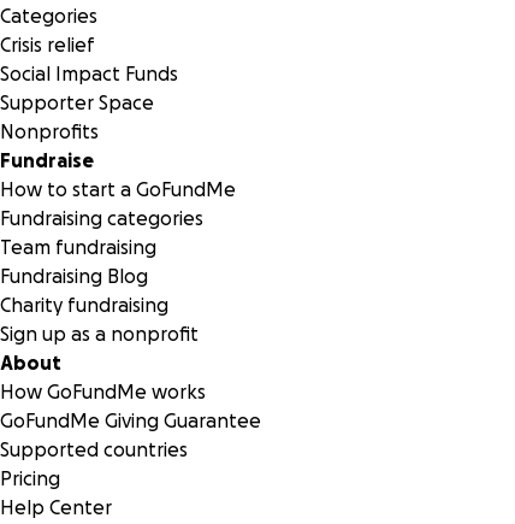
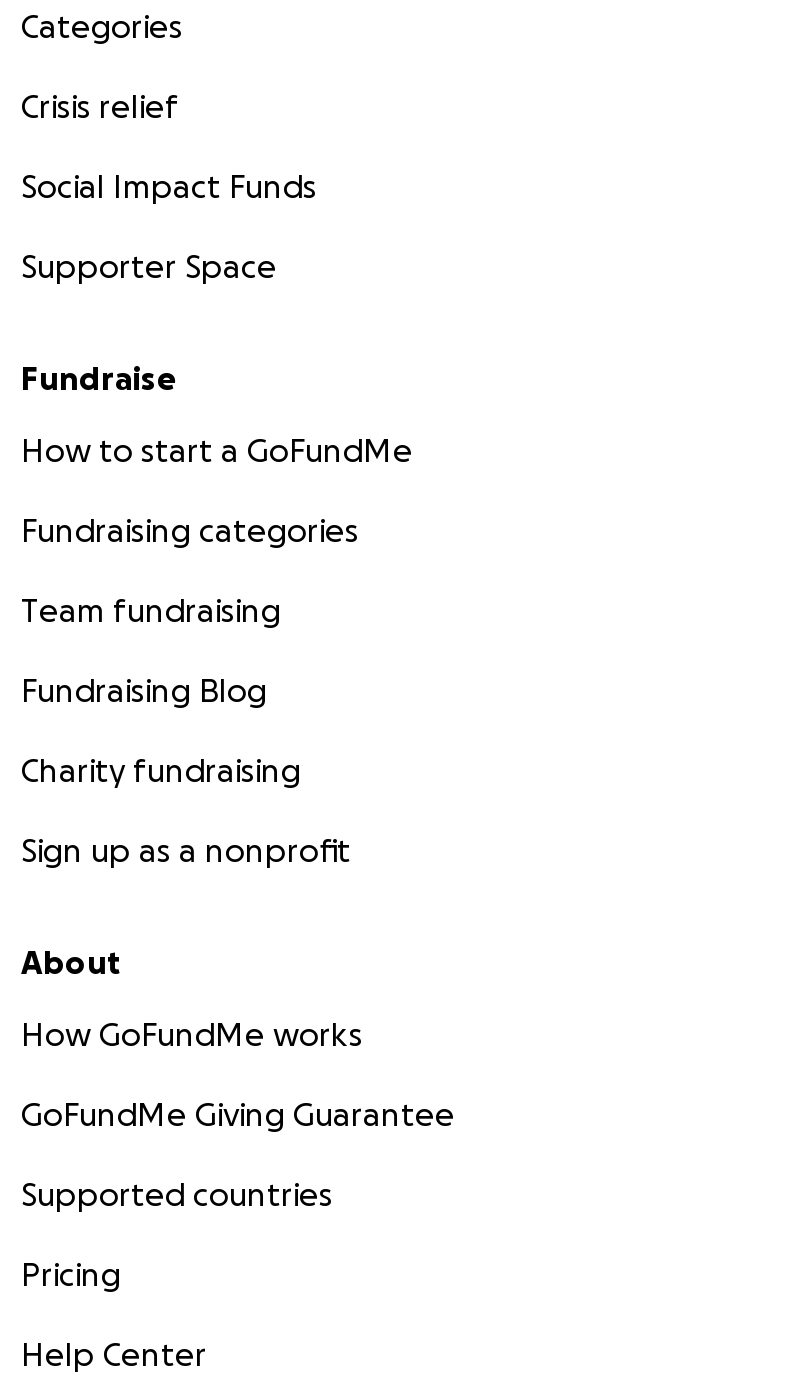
[0,120,99,142] Nonprofits -> none

